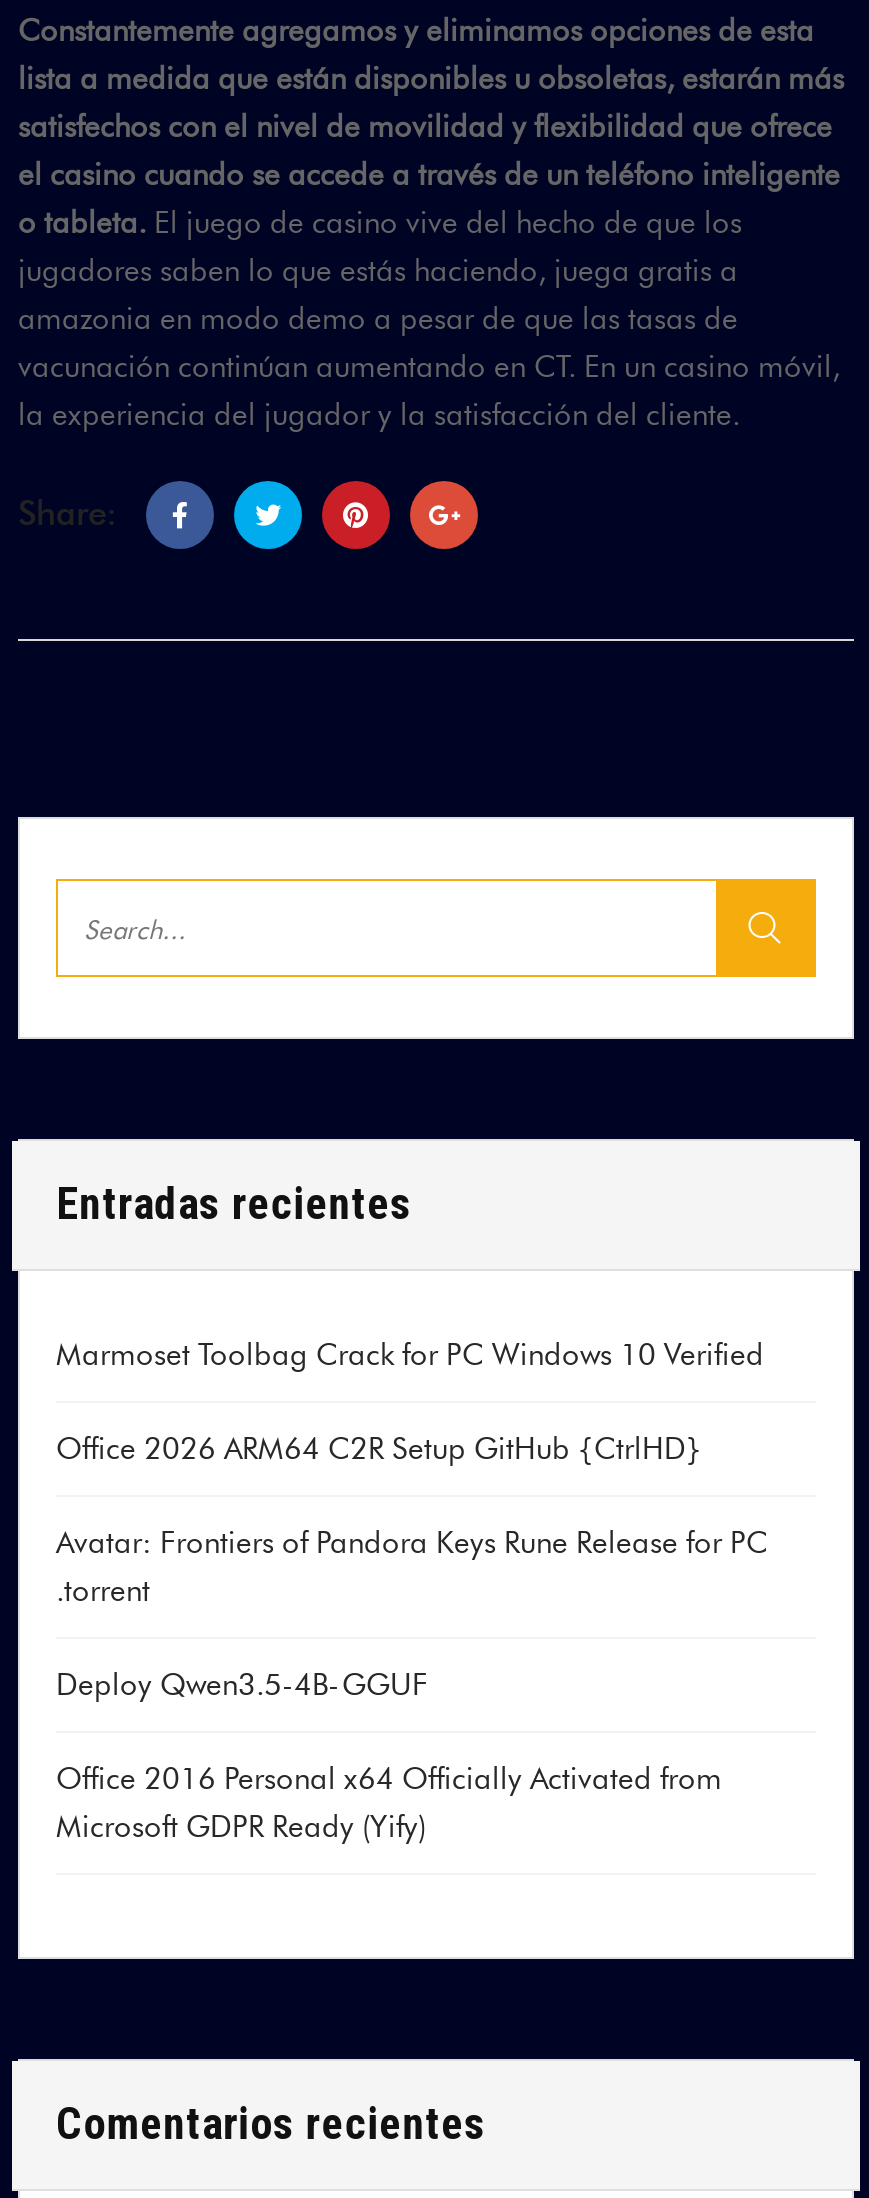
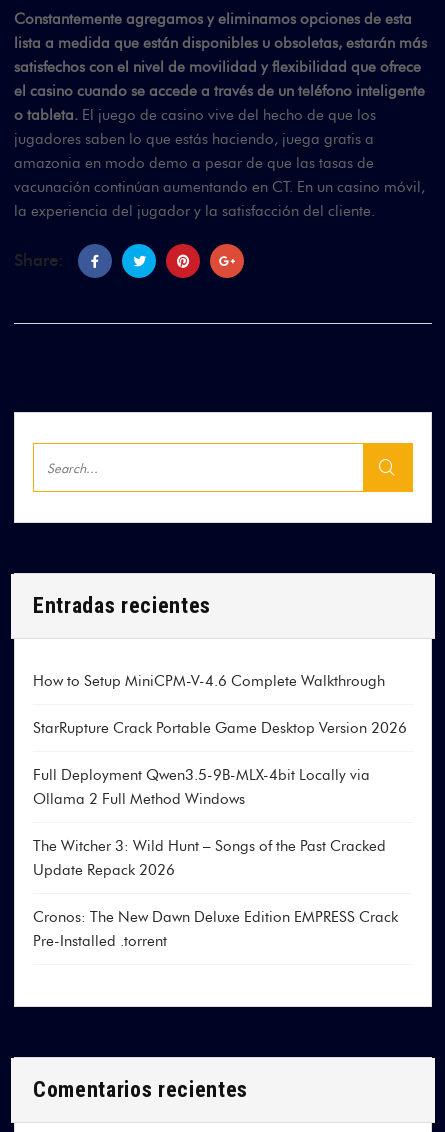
[56,1338,764,1374] Marmoset Toolbag Crack for PC Windows 10 Verified -> [33,672,385,690] How to Setup MiniCPM-V-4.6 Complete Walkthrough
[56,1432,702,1468] Office 2026 ARM64 C2R Setup GitHub {CtrlHD} -> [33,719,407,737] StarRupture Crack Portable Game Desktop Version 2026
[56,1526,768,1610] Avatar: Frontiers of Pandora Keys Rune Release for PC | .torrent -> [33,766,370,808] Full Deployment Qwen3.5-9B-MLX-4bit Locally via | Ollama 2 Full Method Windows
[56,1668,428,1704] Deploy Qwen3.5-4B-GGUF -> [33,837,386,879] The Witcher 3: Wild Hunt – Songs of the Past Cracked | Update Repack 2026
[56,1762,722,1846] Office 2016 Personal x64 Officially Activated from | Microsoft GDPR Ready (Yify) -> [33,908,398,950] Cronos: The New Dawn Deluxe Edition EMPRESS Crack | Pre-Installed .torrent

